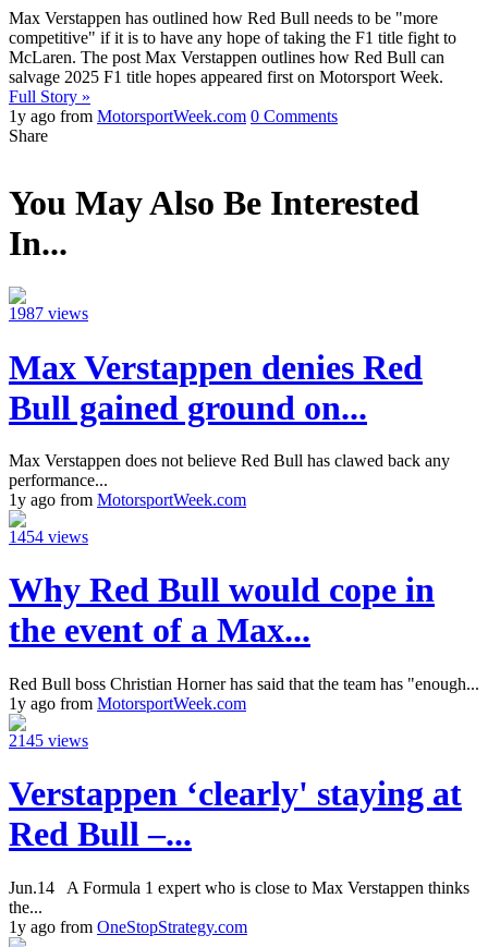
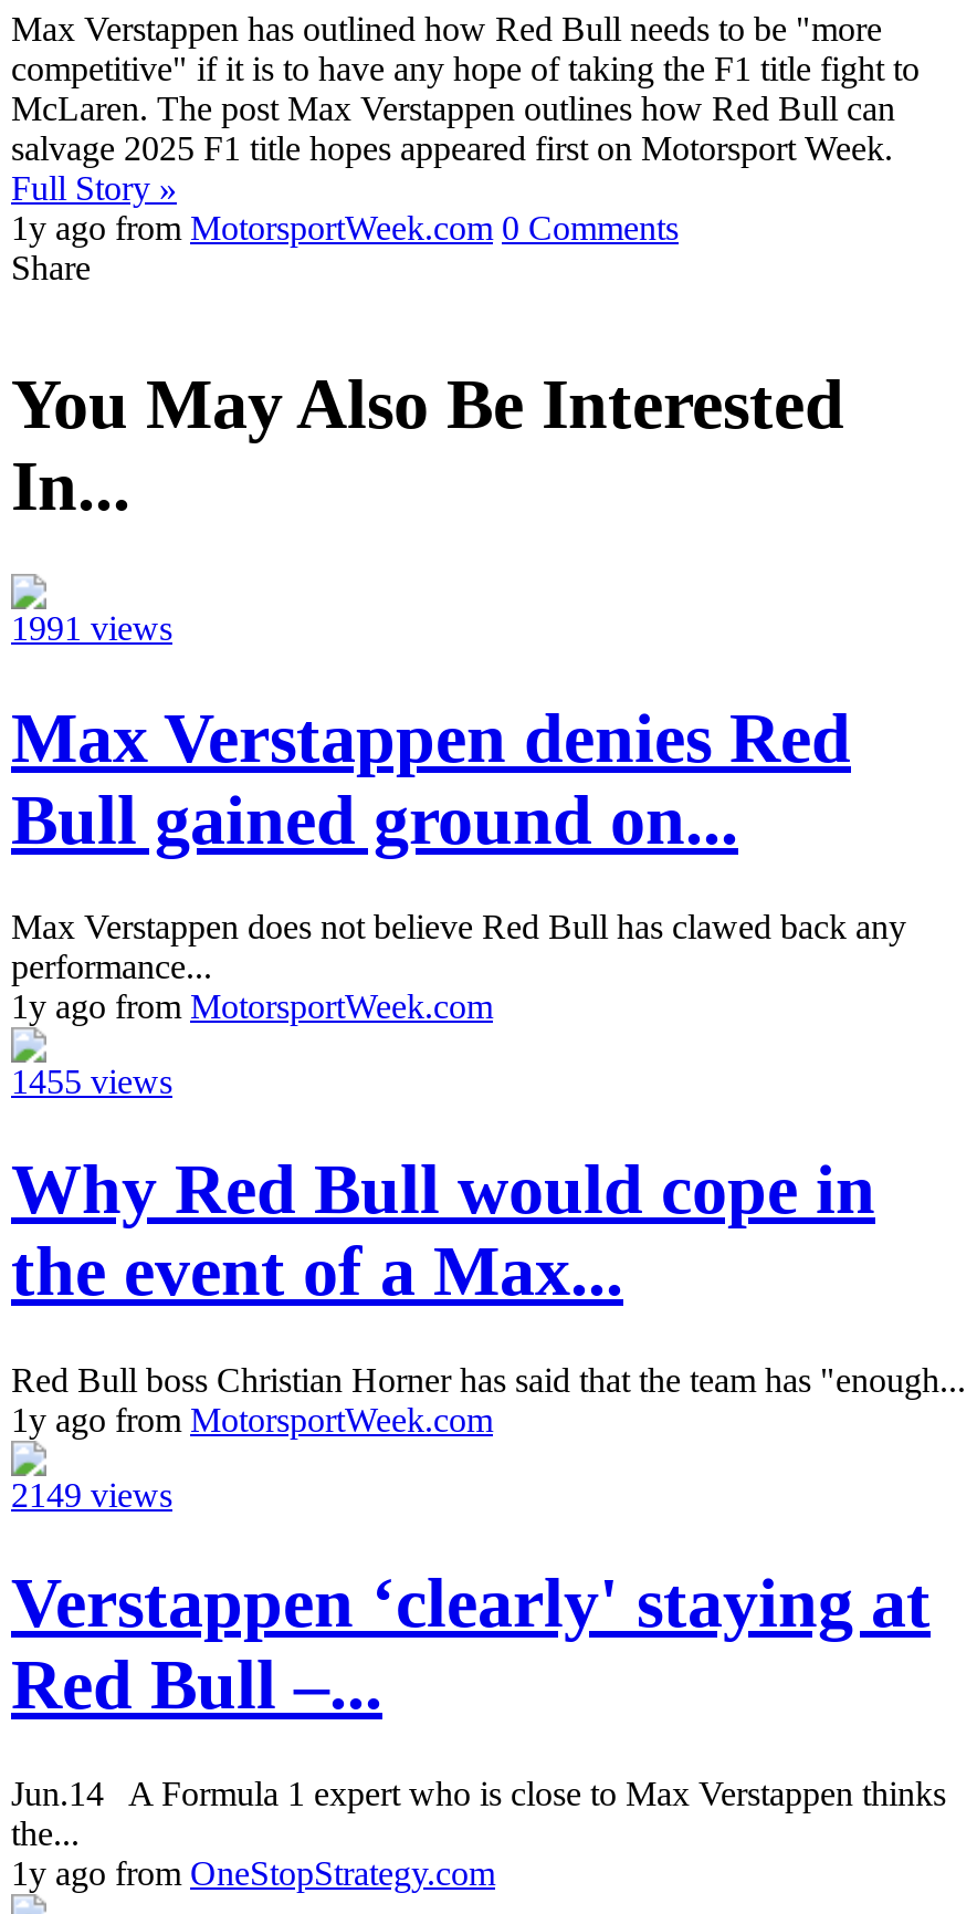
[9,304,88,323] 1987 views -> [11,609,172,647] 1991 views
[9,527,88,546] 1454 views -> [11,1062,172,1100] 1455 views
[9,731,88,750] 2145 views -> [11,1476,172,1513] 2149 views

